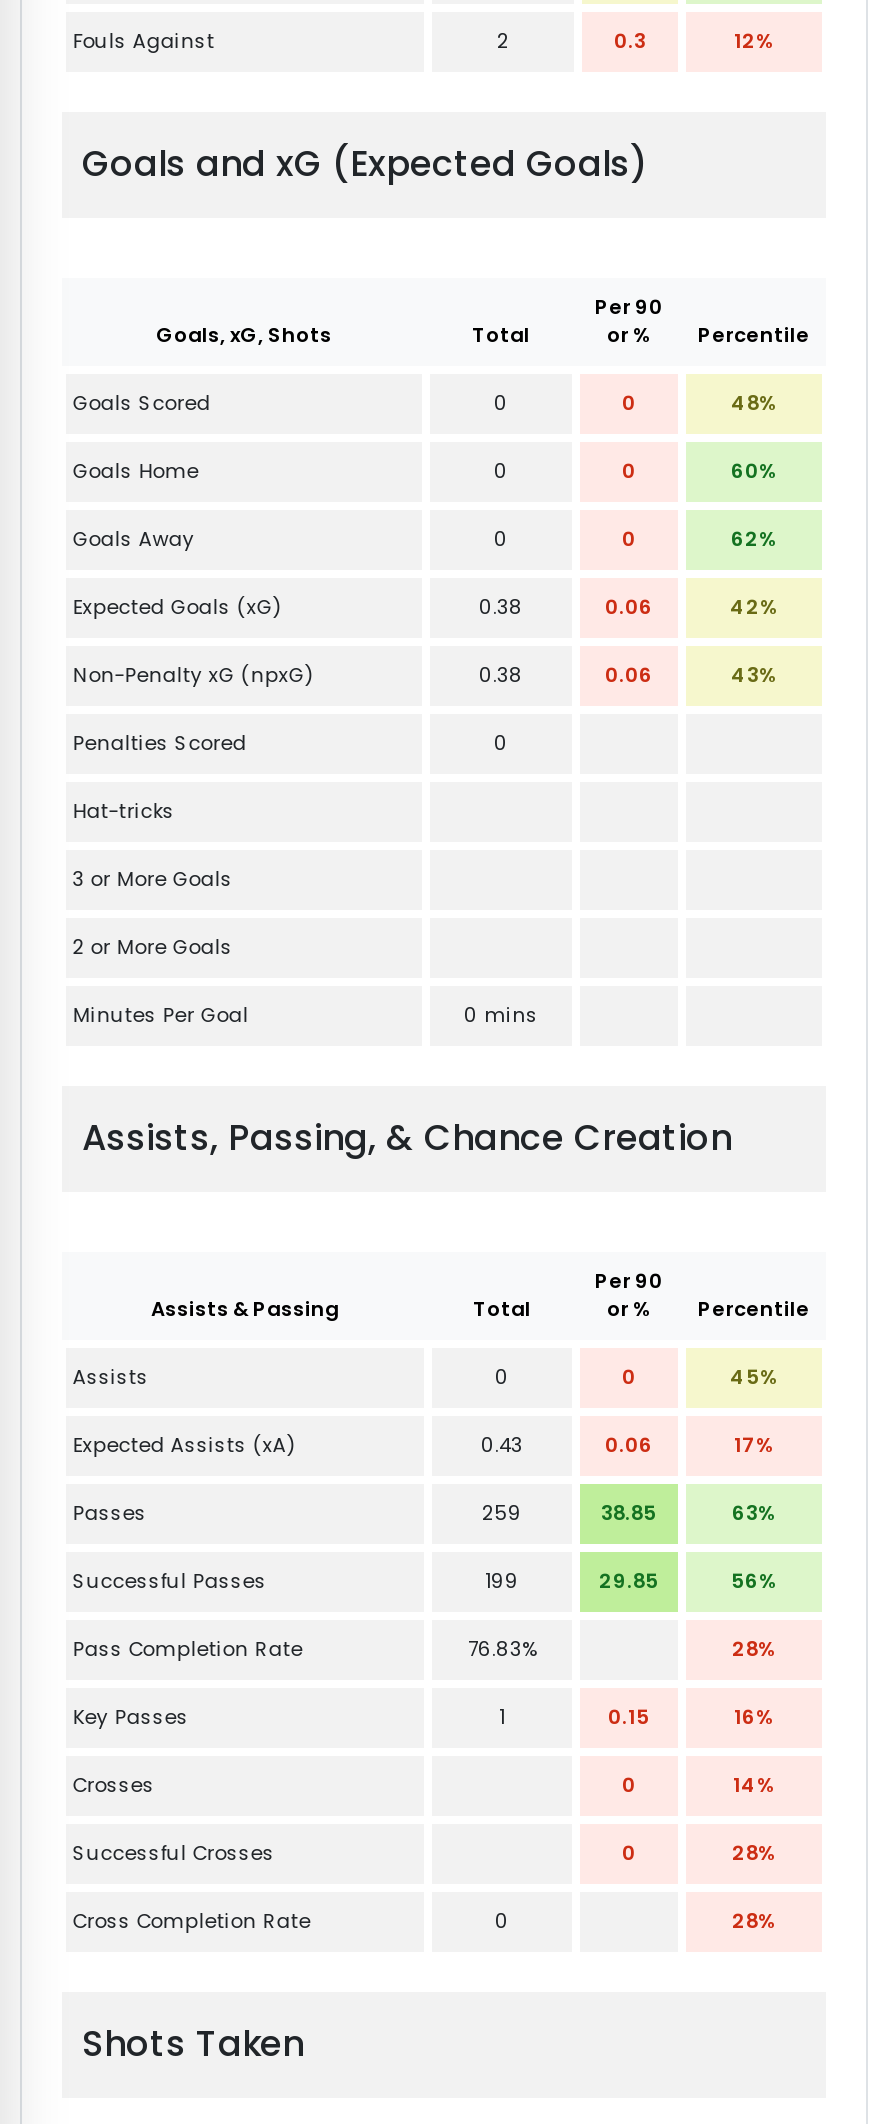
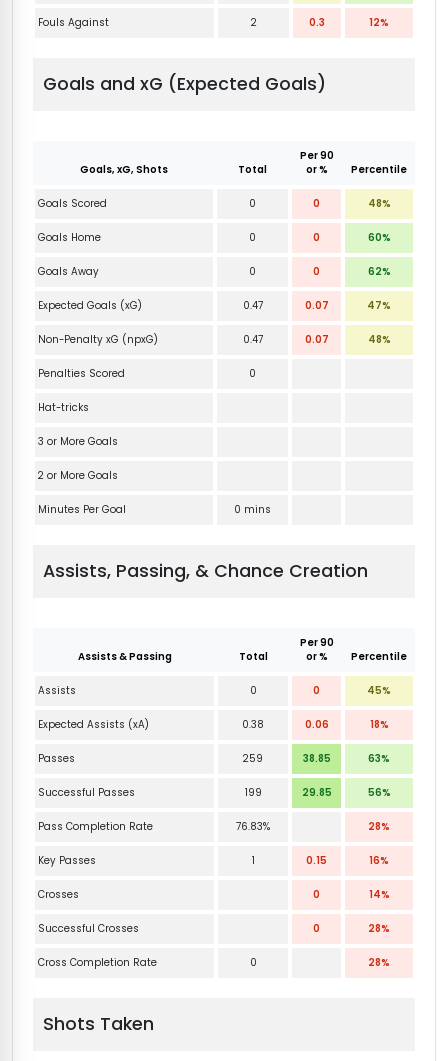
[479,594,523,620] 0.38 -> [242,299,262,312] 0.47
[605,594,653,620] 0.06 -> [304,299,328,312] 0.07
[730,594,778,620] 42% -> [367,299,391,312] 47%
[479,662,523,688] 0.38 -> [242,333,262,346] 0.47
[605,662,653,688] 0.06 -> [304,333,328,346] 0.07
[731,662,777,688] 43% -> [367,333,390,346] 48%
[481,1432,523,1458] 0.43 -> [242,718,264,731] 0.38
[734,1432,774,1458] 17% -> [369,718,388,731] 18%

